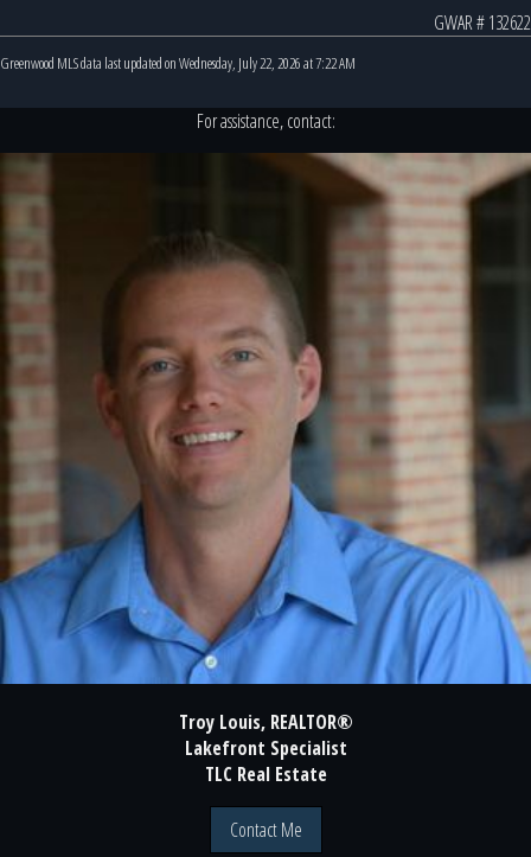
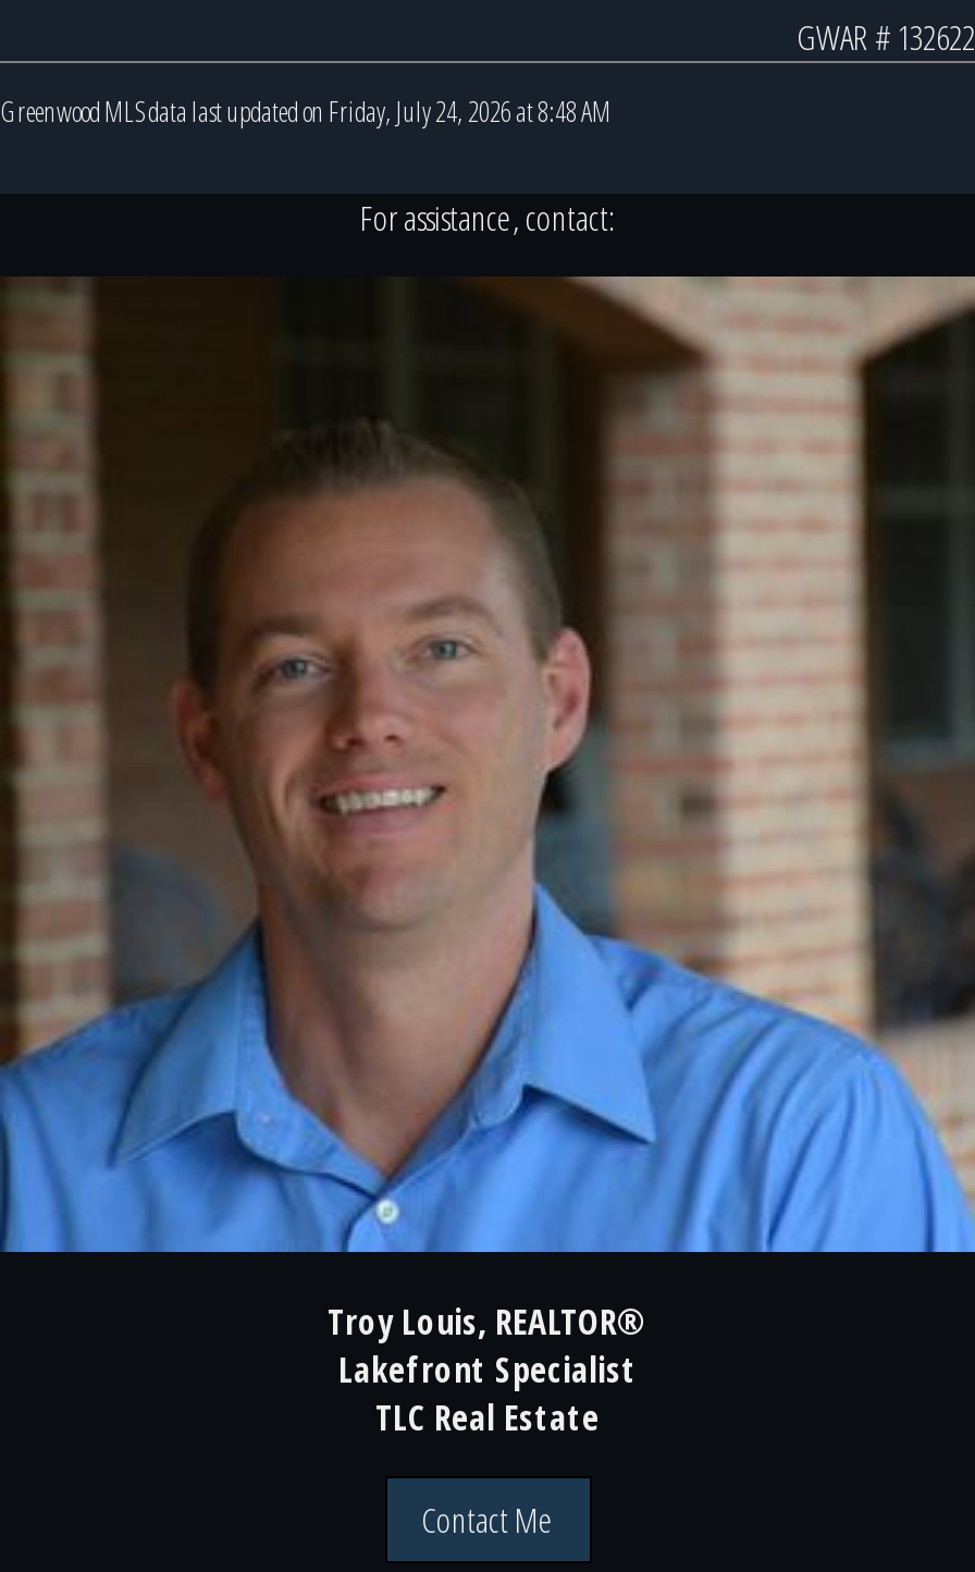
[0,52,356,74] Greenwood MLS data last updated on Wednesday, July 22, 2026 at 7:22 AM -> [0,92,612,131] Greenwood MLS data last updated on Friday, July 24, 2026 at 8:48 AM

